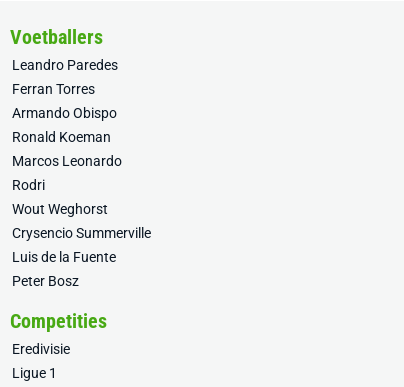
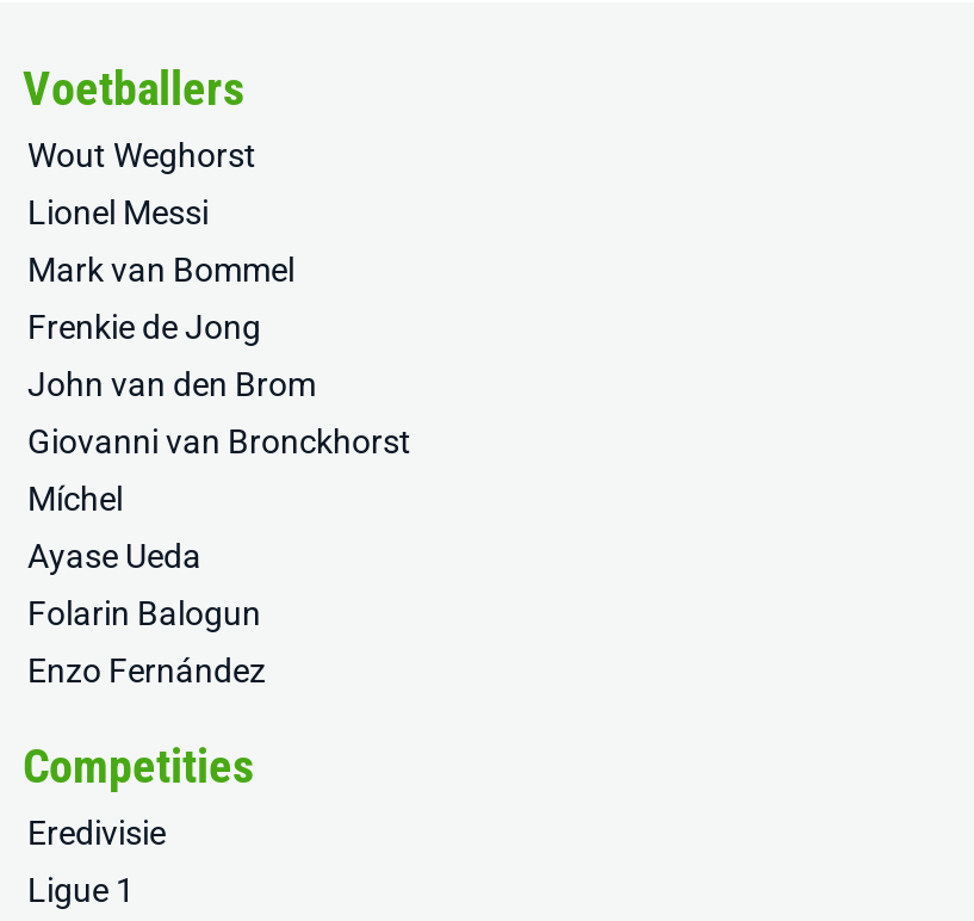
[12,57,122,193] Leandro Paredes | Ferran Torres | Armando Obispo | Ronald Koeman | Marcos Leonardo | Rodri -> none
moved [12,201,108,217] -> [27,136,256,174]: Wout Weghorst
[12,225,151,289] Crysencio Summerville | Luis de la Fuente | Peter Bosz -> [27,193,411,690] Lionel Messi | Mark van Bommel | Frenkie de Jong | John van den Brom | Giovanni van Bronckhorst | Míchel | Ayase Ueda | Folarin Balogun | Enzo Fernández

